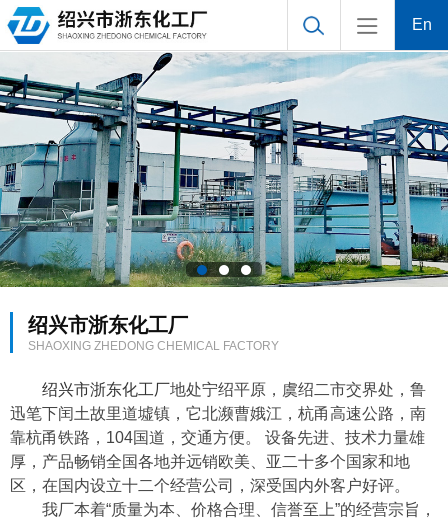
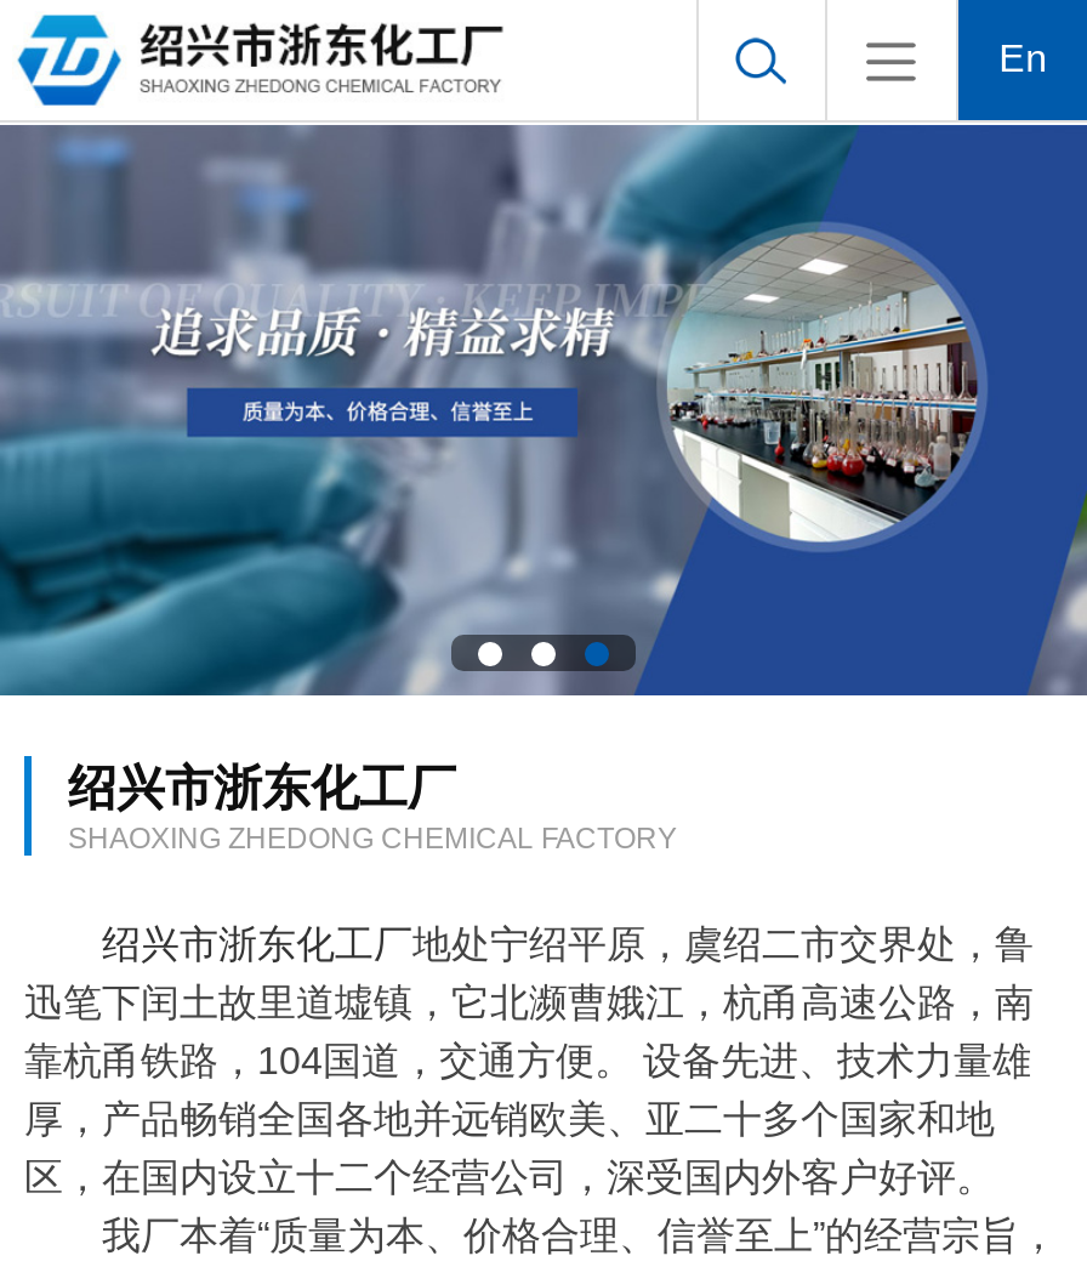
[3,51,445,288] [image] -> [7,123,1080,698] [image]

